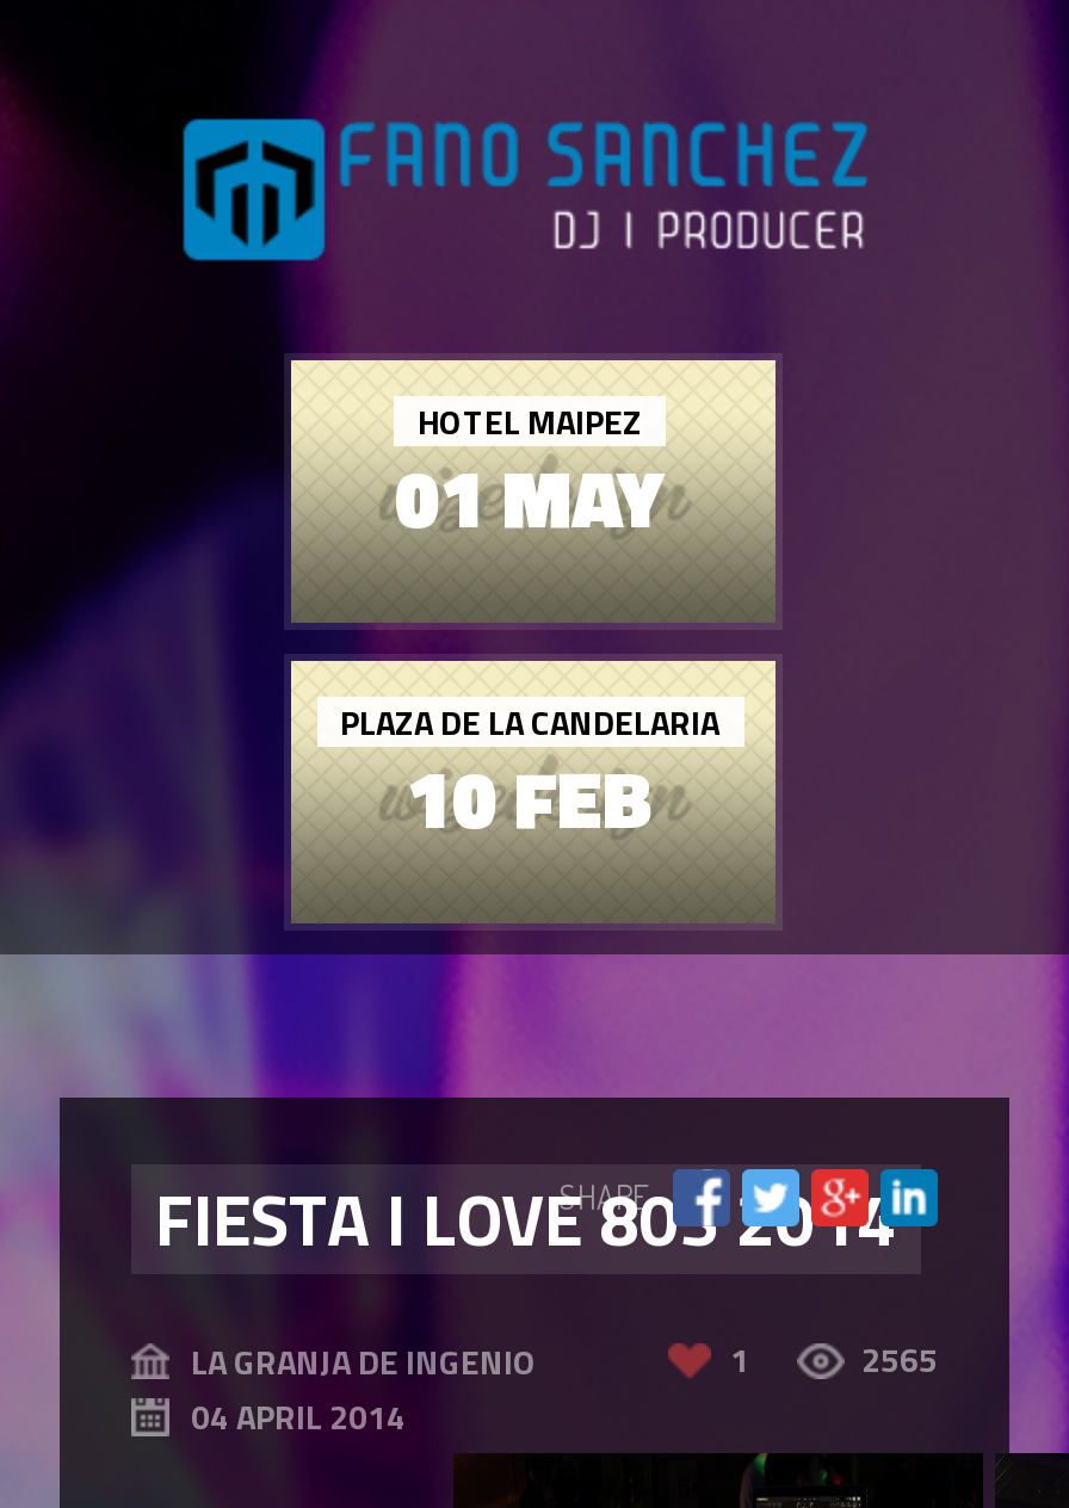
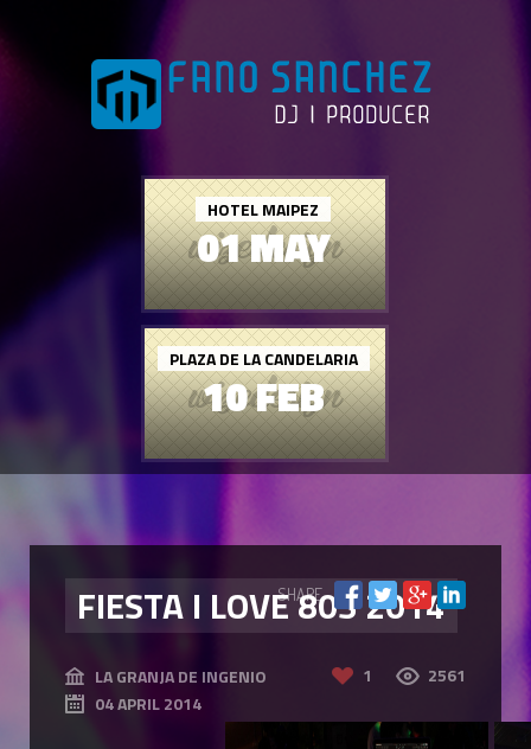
[861,1334,938,1384] 2565 -> [428,662,466,687] 2561

